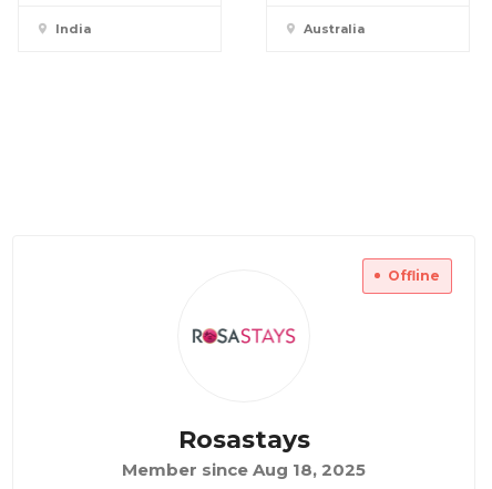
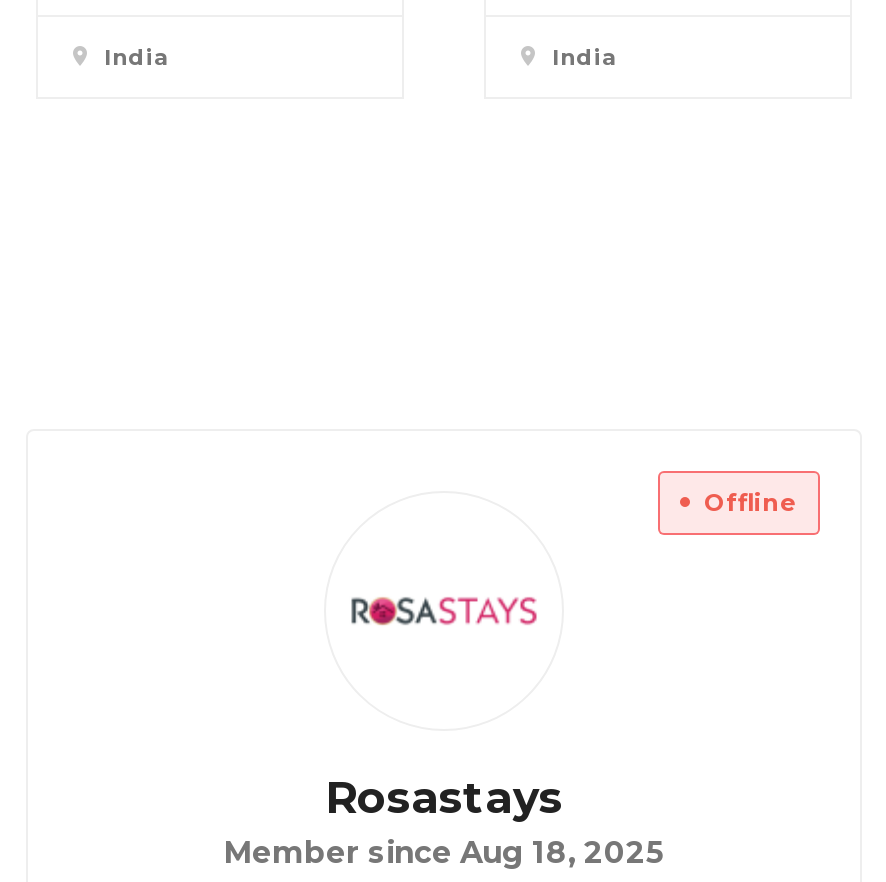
[304,22,365,37] Australia -> [552,44,616,72] India

